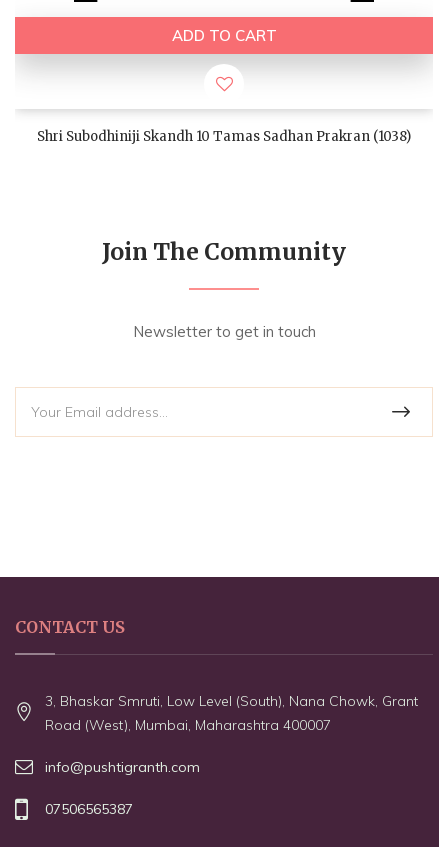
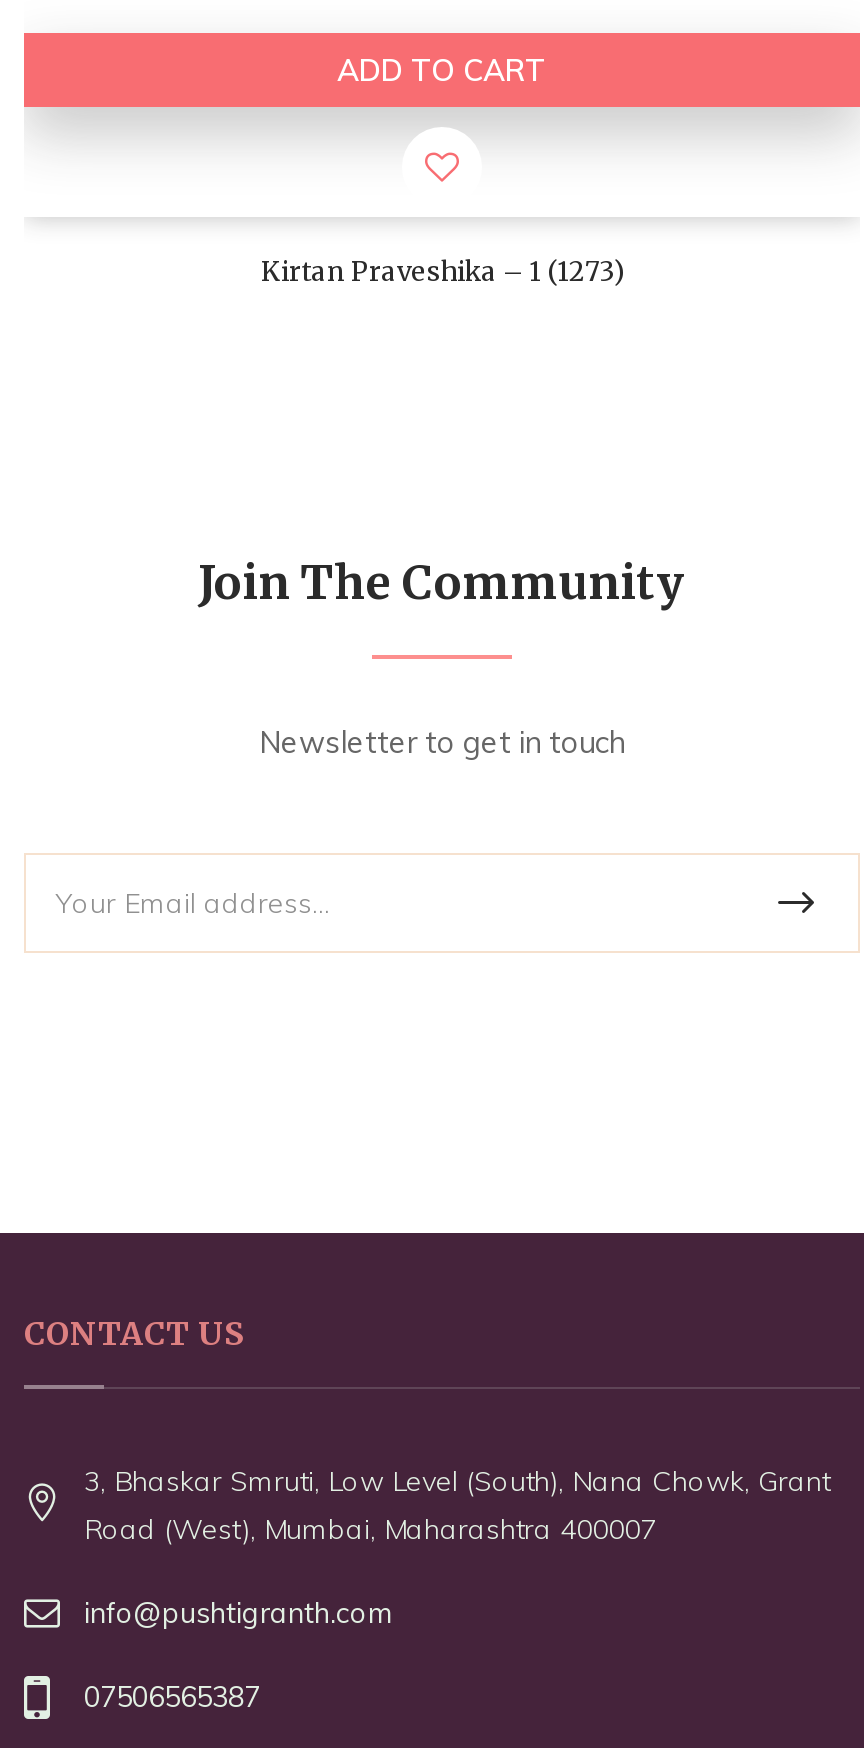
[37,128,411,145] Shri Subodhiniji Skandh 10 Tamas Sadhan Prakran (1038) -> [261,256,623,290] Kirtan Praveshika – 1 (1273)

